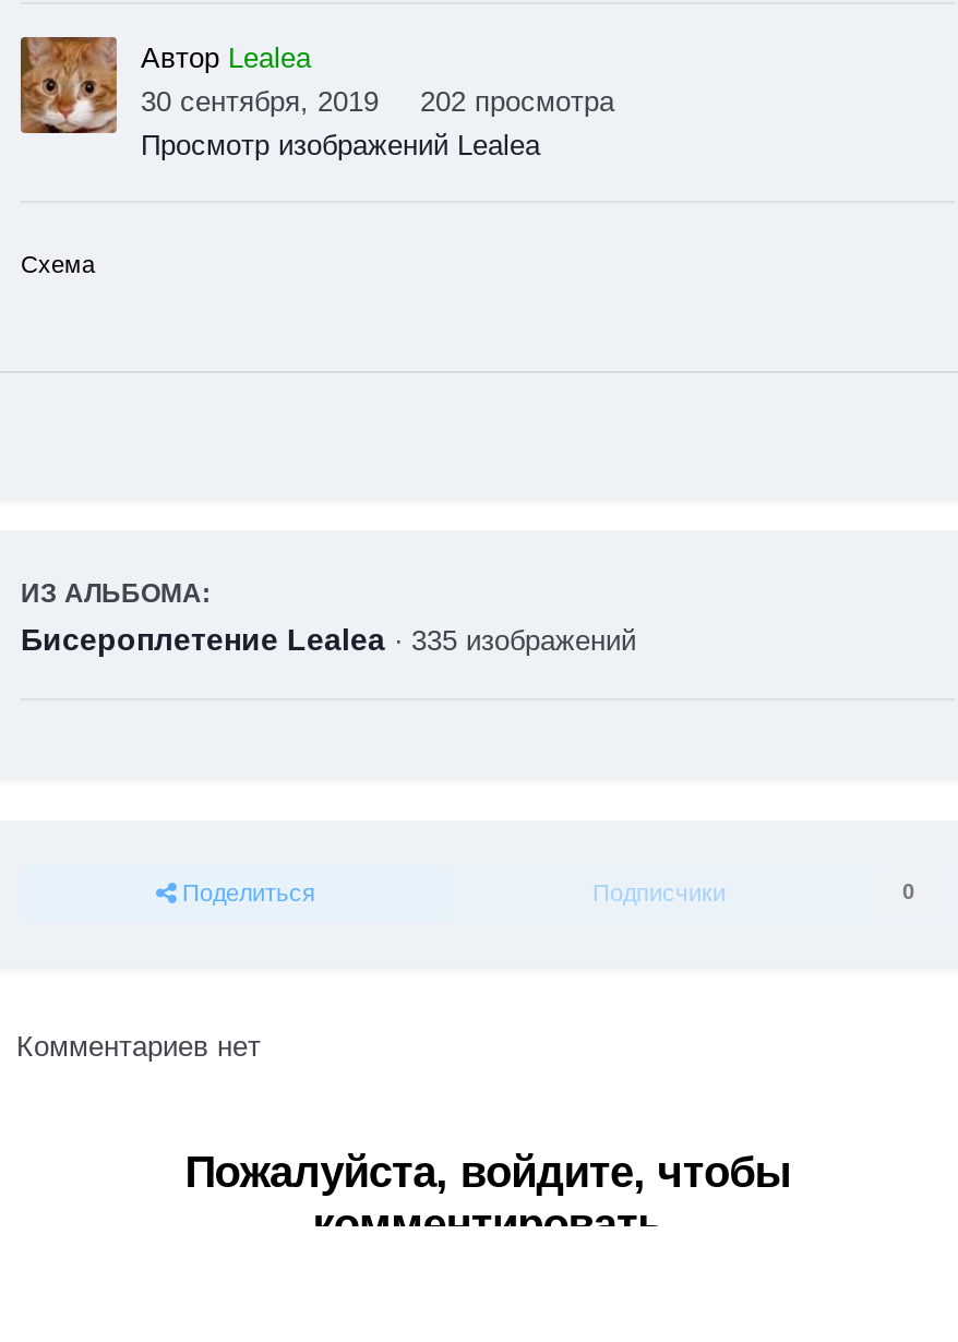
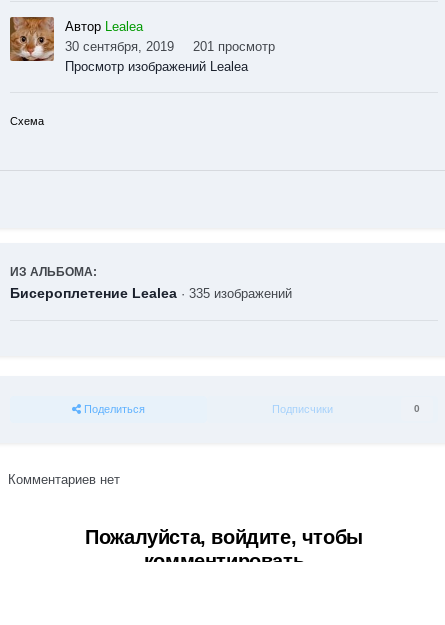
[141,86,614,118] 30 сентября, 2019 202 просмотра -> [65,39,275,54] 30 сентября, 2019 201 просмотр

